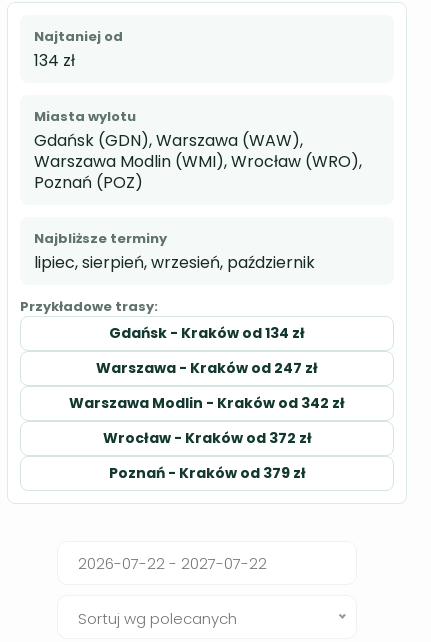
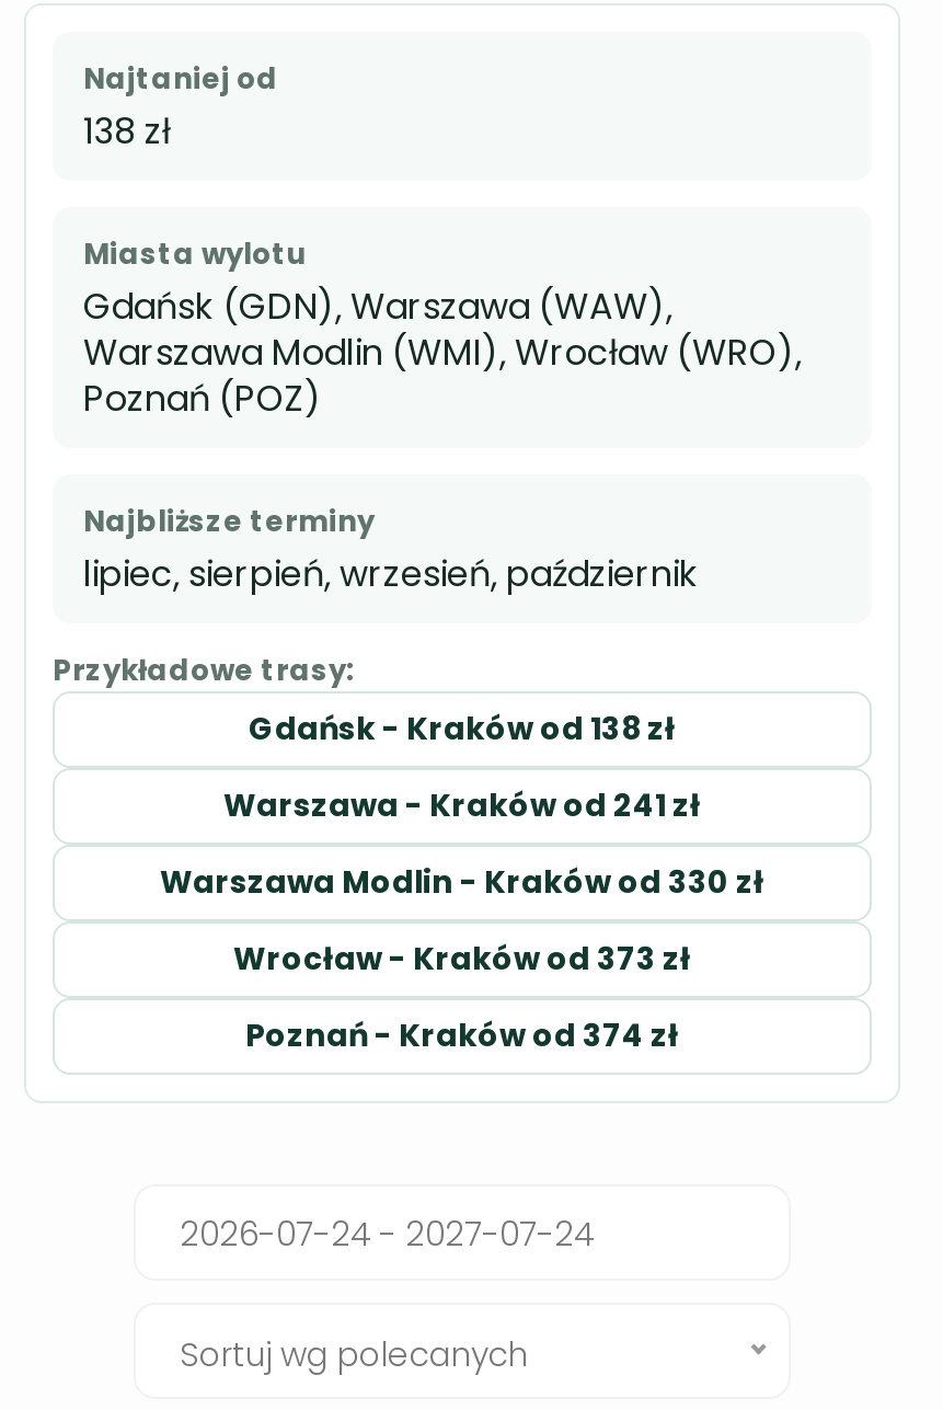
[34,49,75,72] 134 zł -> [83,106,171,157] 138 zł
[109,323,305,343] Gdańsk - Kraków od 134 zł -> [249,707,676,750] Gdańsk - Kraków od 138 zł
[96,358,318,378] Warszawa - Kraków od 247 zł -> [223,783,701,827] Warszawa - Kraków od 241 zł
[69,393,345,413] Warszawa Modlin - Kraków od 342 zł -> [160,860,764,904] Warszawa Modlin - Kraków od 330 zł
[102,428,311,448] Wrocław - Kraków od 372 zł -> [233,937,691,981] Wrocław - Kraków od 373 zł
[108,463,305,483] Poznań - Kraków od 379 zł -> [245,1013,679,1057] Poznań - Kraków od 374 zł

